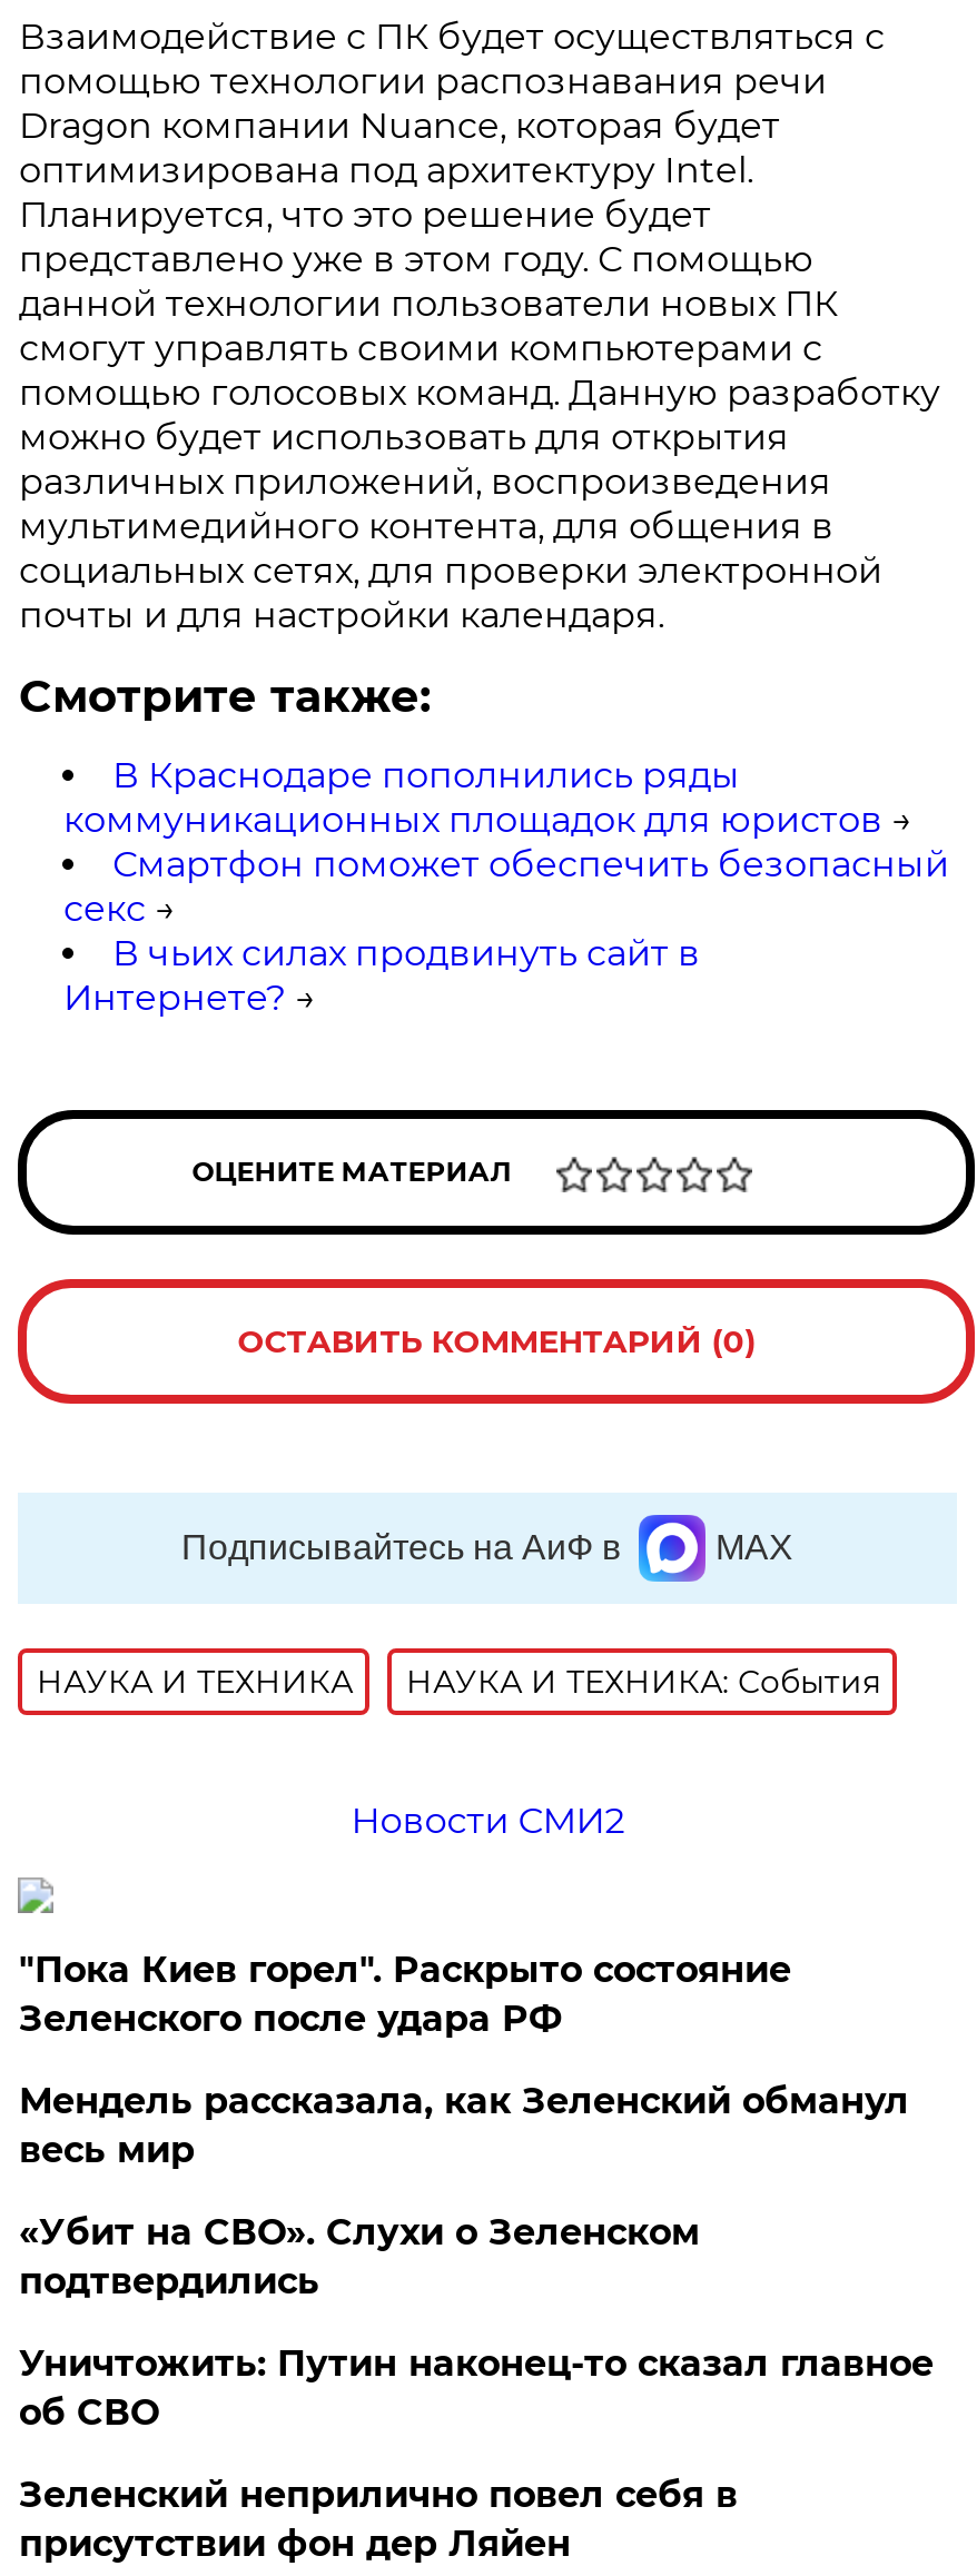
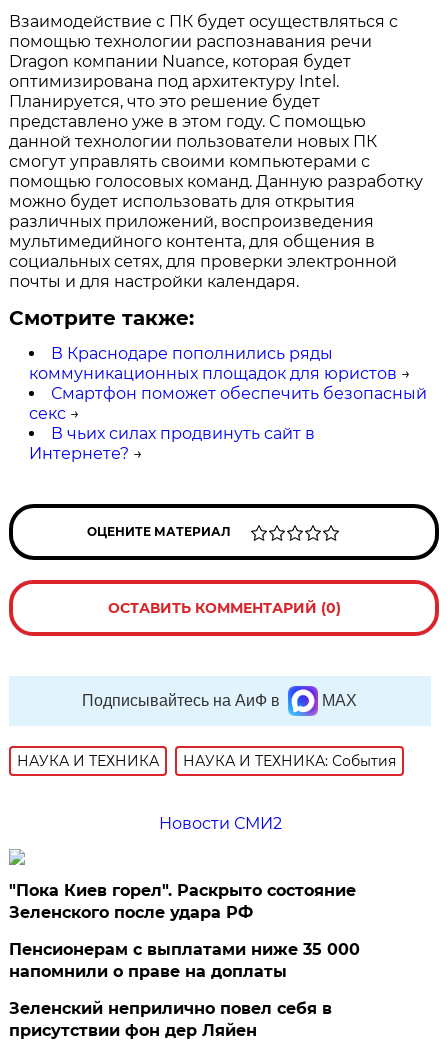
[19,2080,933,2434] Мендель рассказала, как Зеленский обманул | весь мир | «Убит на СВО». Слухи о Зеленском | подтвердились | Уничтожить: Путин наконец-то сказал главное | об СВО -> [9,940,360,981] Пенсионерам с выплатами ниже 35 000 | напомнили о праве на доплаты

